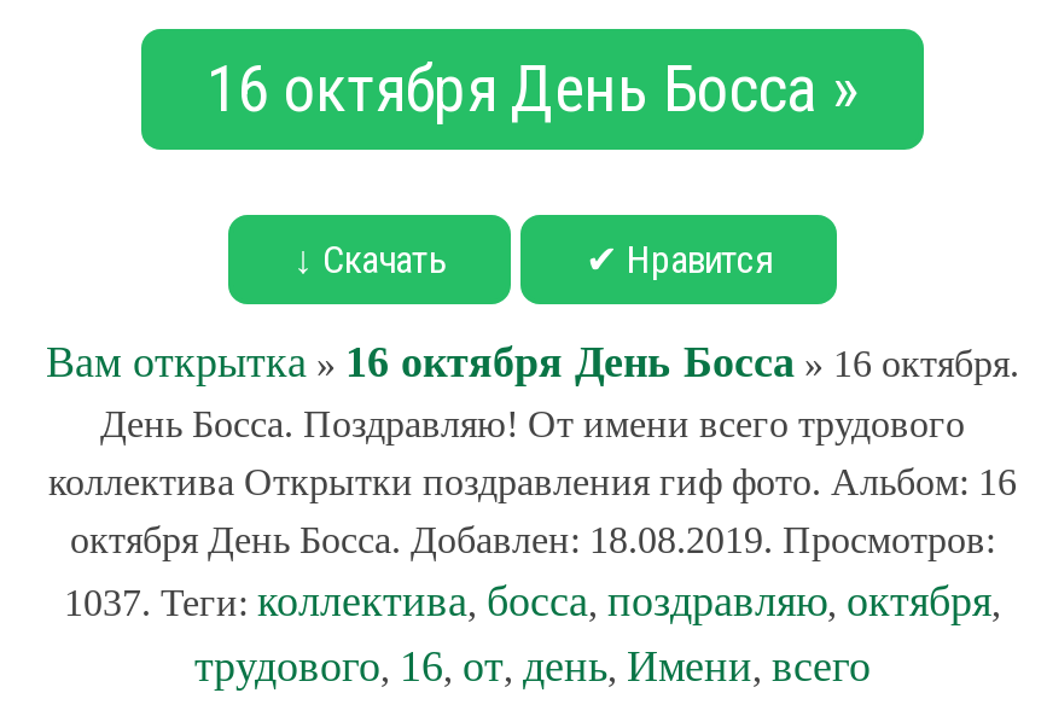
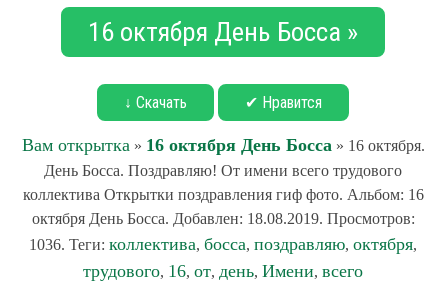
[64,577,1001,625] 1037. Теги: коллектива, босса, поздравляю, октября, -> [29,234,417,254] 1036. Теги: коллектива, босса, поздравляю, октября,

